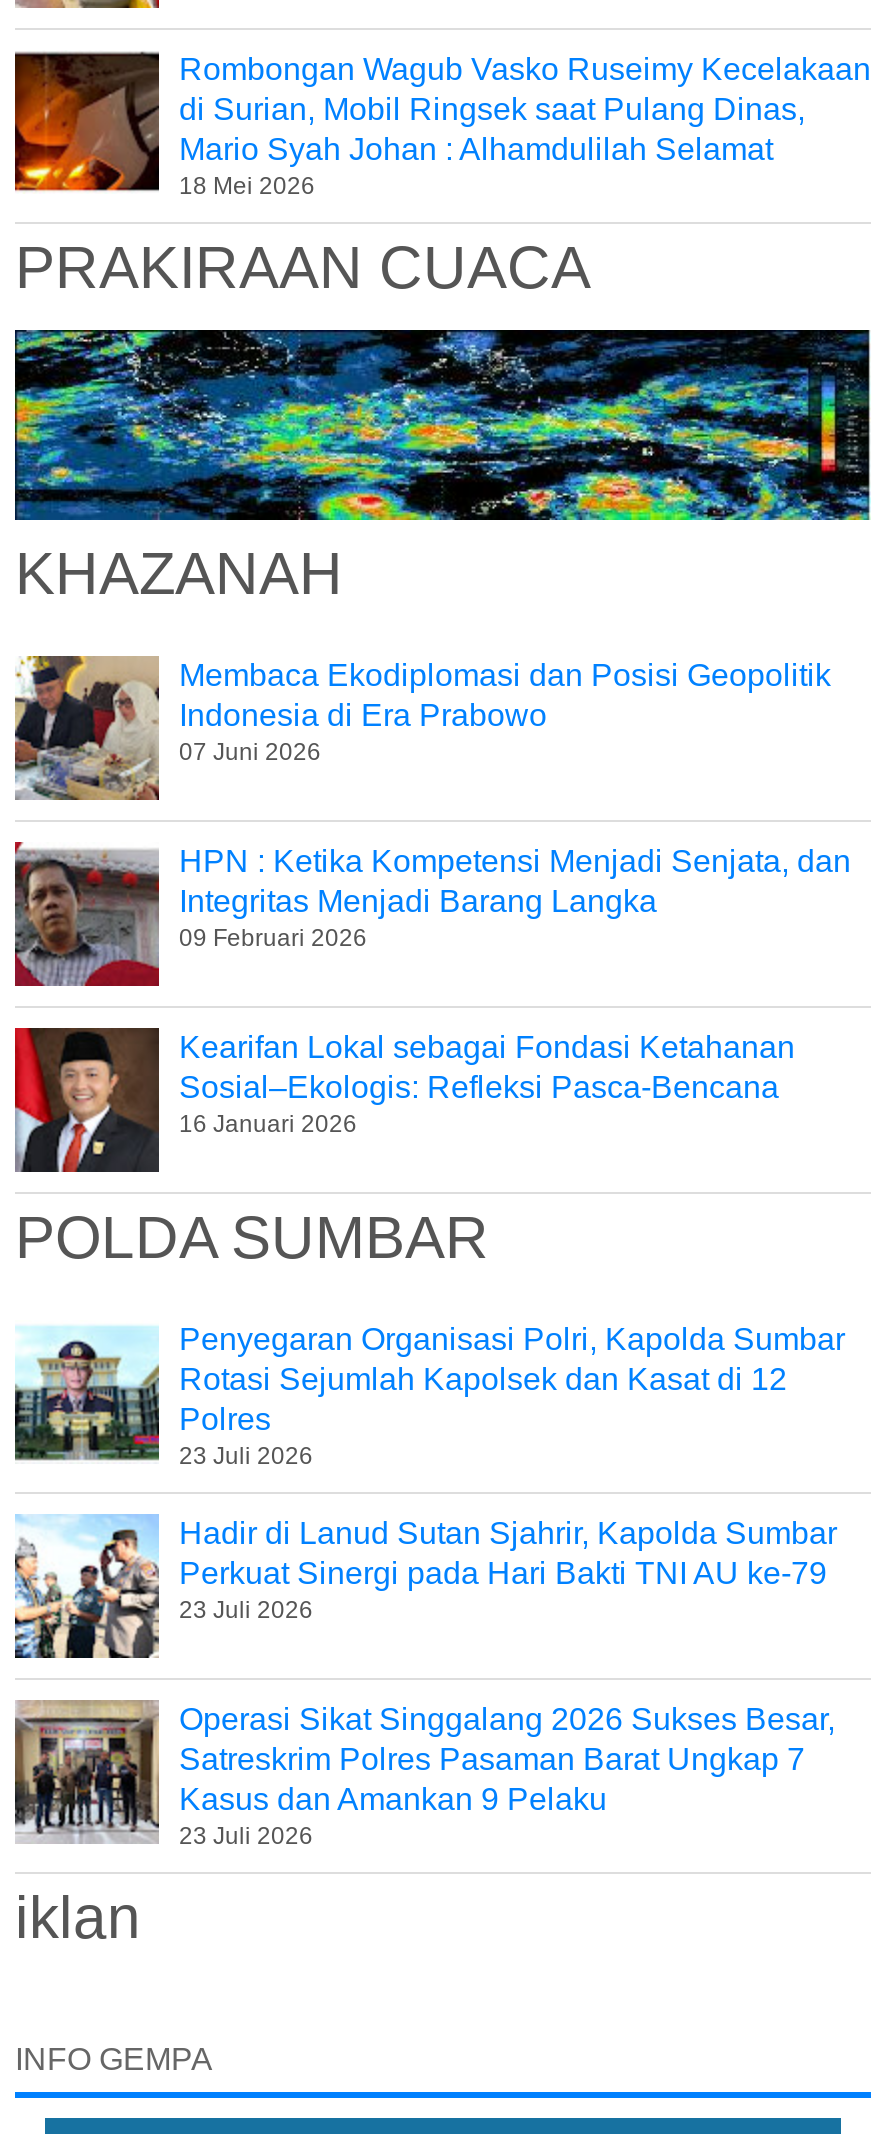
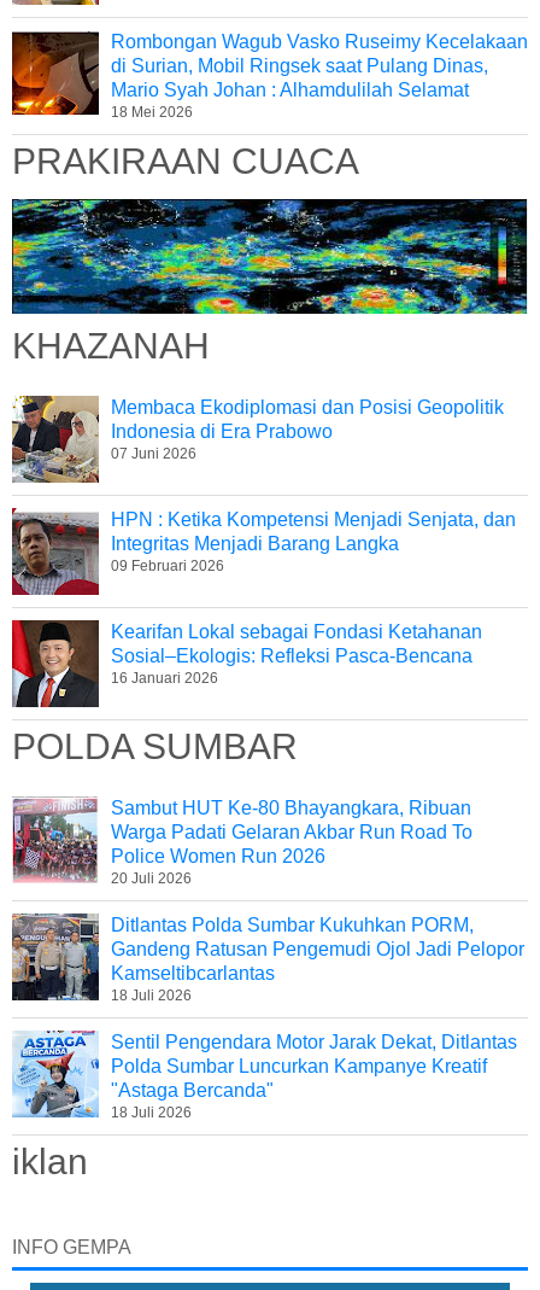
[13,1322,845,1470] [image] | Penyegaran Organisasi Polri, Kapolda Sumbar | Rotasi Sejumlah Kapolsek dan Kasat di 12 | Polres | 23 Juli 2026 -> [12,796,472,887] [image] | Sambut HUT Ke-80 Bhayangkara, Ribuan | Warga Padati Gelaran Akbar Run Road To | Police Women Run 2026 | 20 Juli 2026
[15,1514,837,1660] [image] | Hadir di Lanud Sutan Sjahrir, Kapolda Sumbar | Perkuat Sinergi pada Hari Bakti TNI AU ke-79 | 23 Juli 2026 -> [11,912,524,1004] [image] | Ditlantas Polda Sumbar Kukuhkan PORM, | Gandeng Ratusan Pengemudi Ojol Jadi Pelopor | Kamseltibcarlantas | 18 Juli 2026
[13,1698,835,1850] [image] | Operasi Sikat Singgalang 2026 Sukses Besar, | Satreskrim Polres Pasaman Barat Ungkap 7 | Kasus dan Amankan 9 Pelaku | 23 Juli 2026 -> [12,1031,517,1121] [image] | Sentil Pengendara Motor Jarak Dekat, Ditlantas | Polda Sumbar Luncurkan Kampanye Kreatif | "Astaga Bercanda" | 18 Juli 2026

